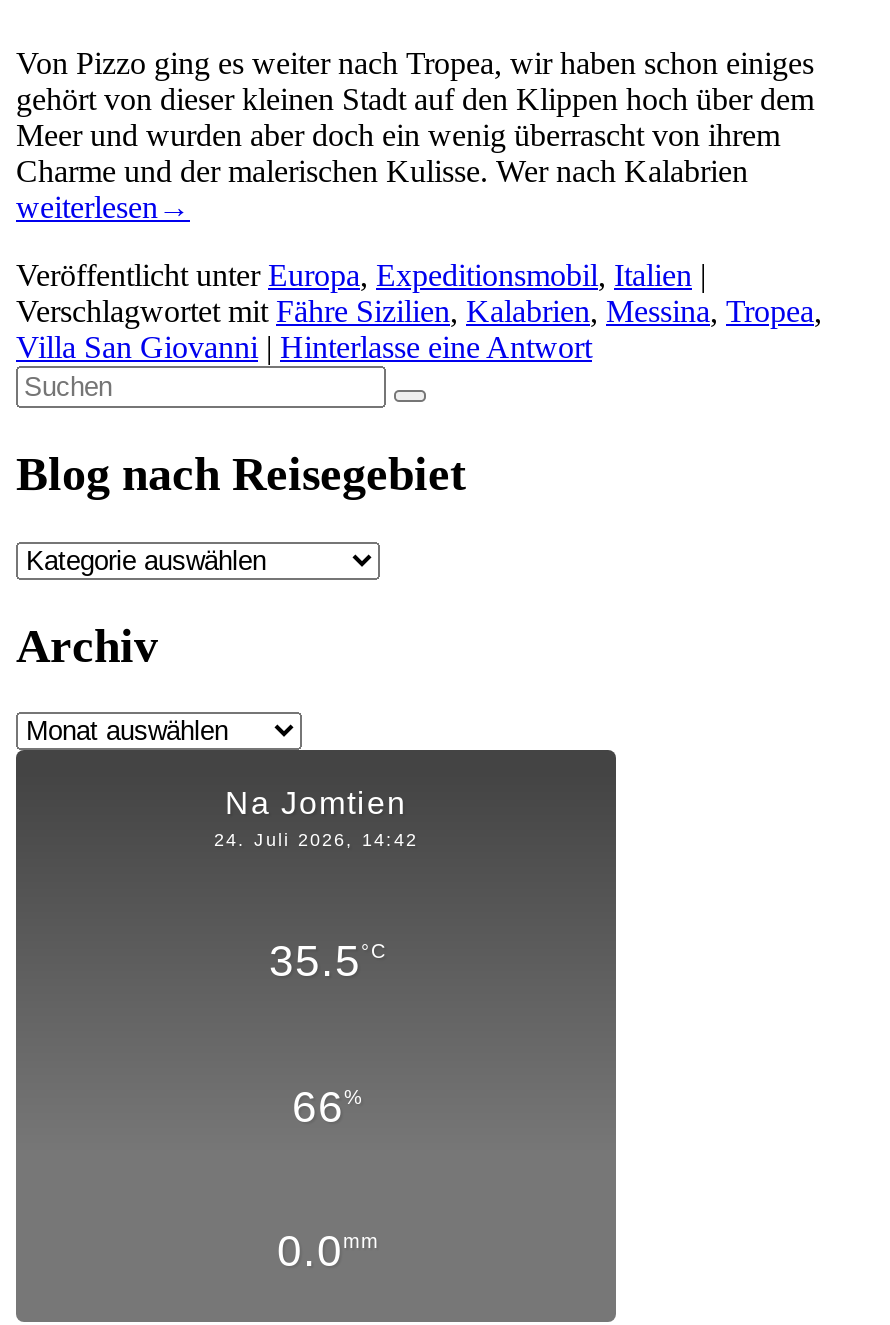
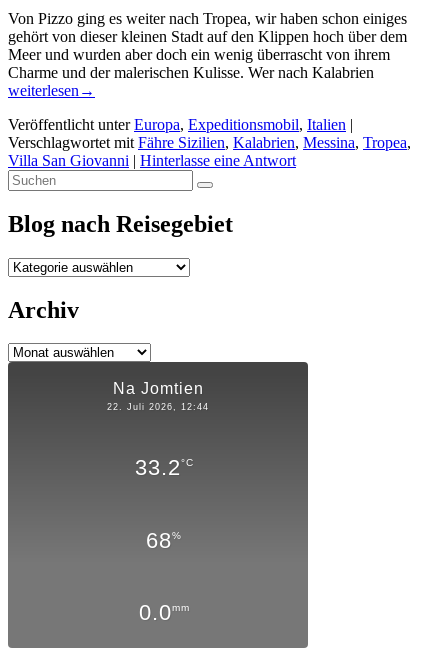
[214,831,418,851] 24. Juli 2026, 14:42 -> [107,402,209,412] 22. Juli 2026, 12:44
[269,937,387,987] 35.5°C -> [134,455,193,480] 33.2°C
[292,1082,364,1132] 66% -> [146,528,182,553] 68%

